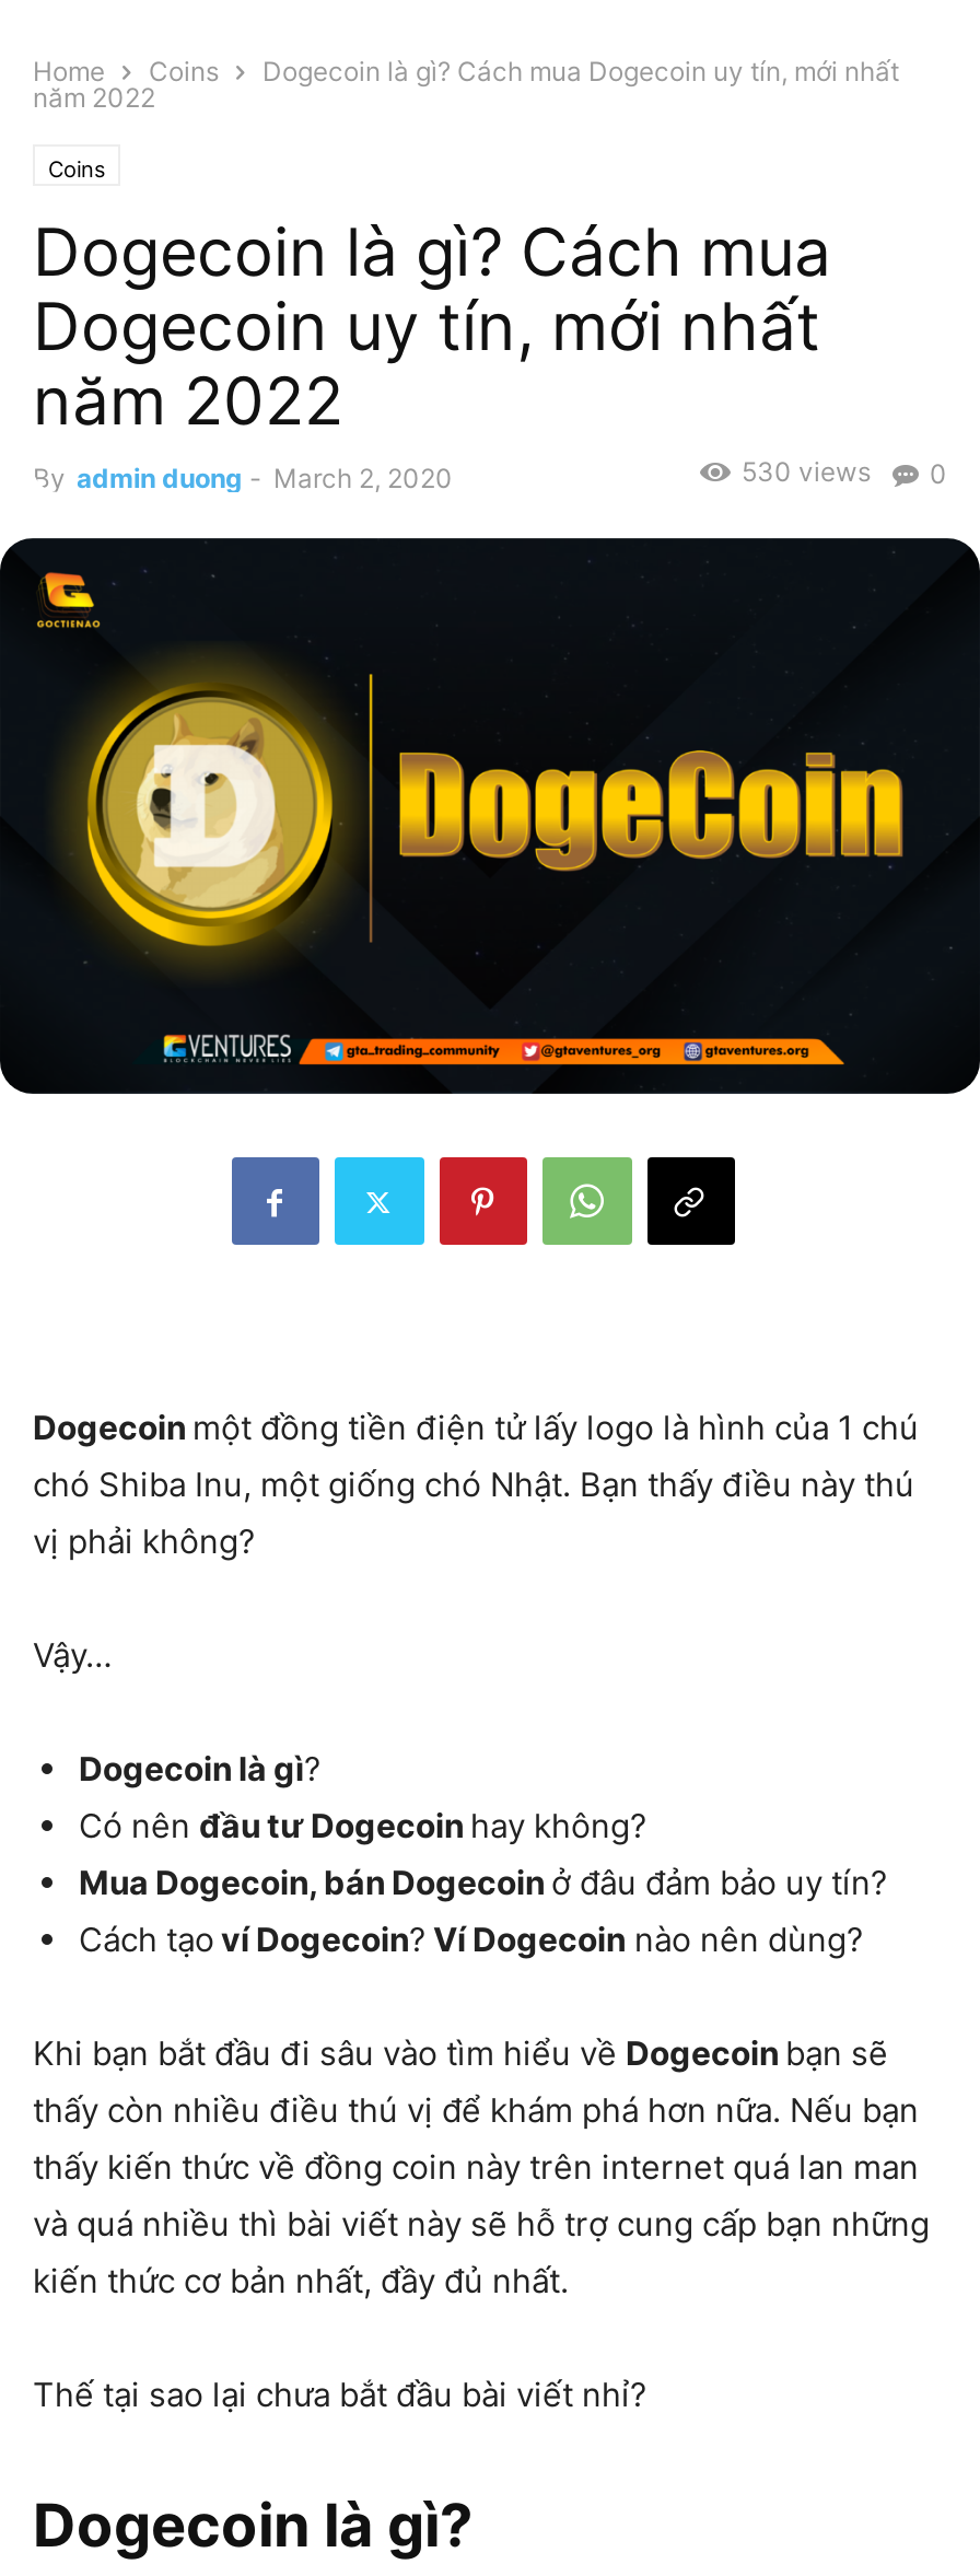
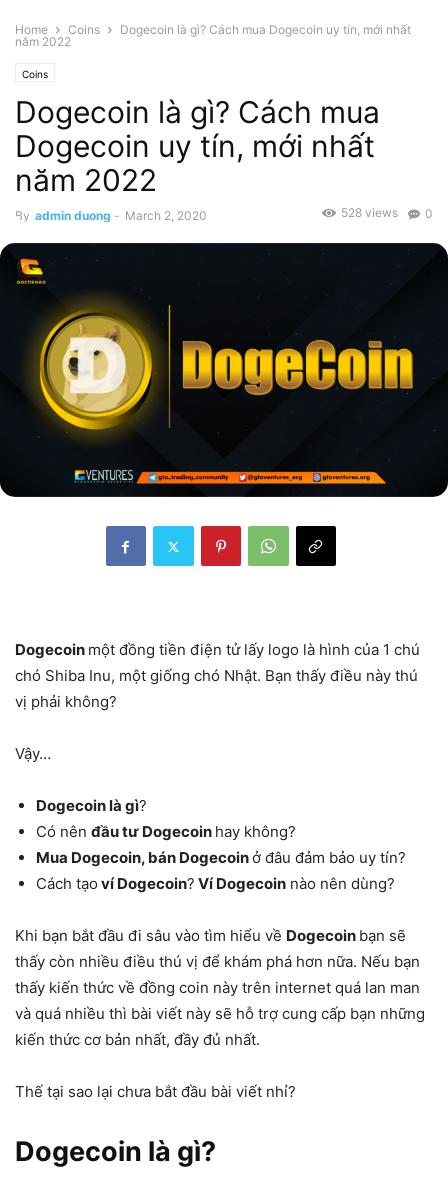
[742,455,947,490] 530 views 0 -> [341,205,433,221] 528 views 0

